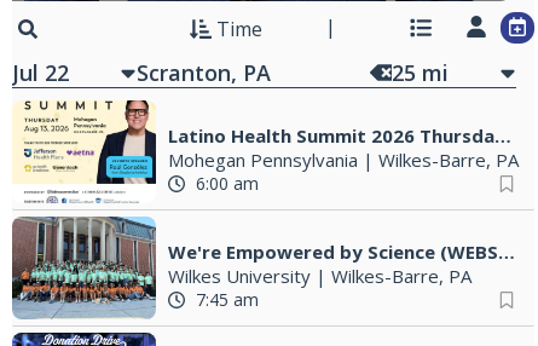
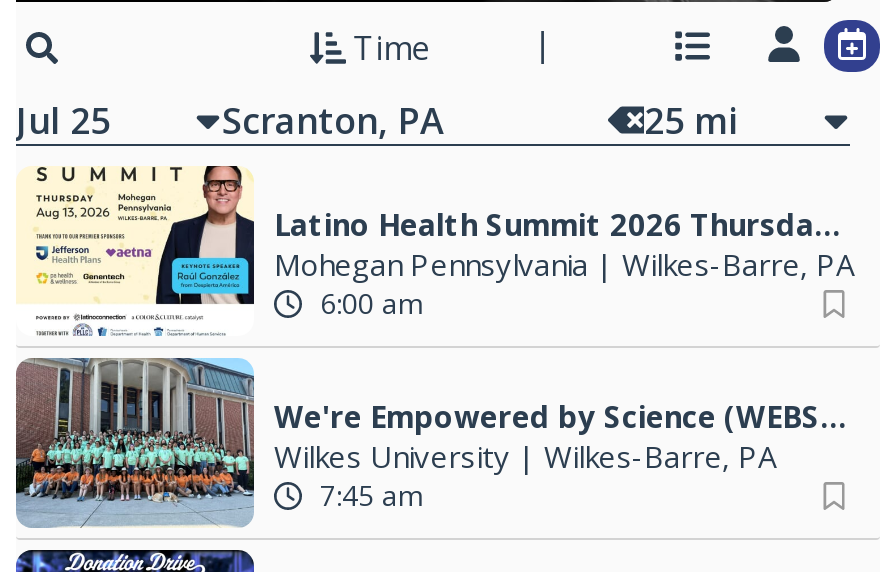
[12,58,69,87] Jul 22 -> [16,96,110,144] Jul 25

